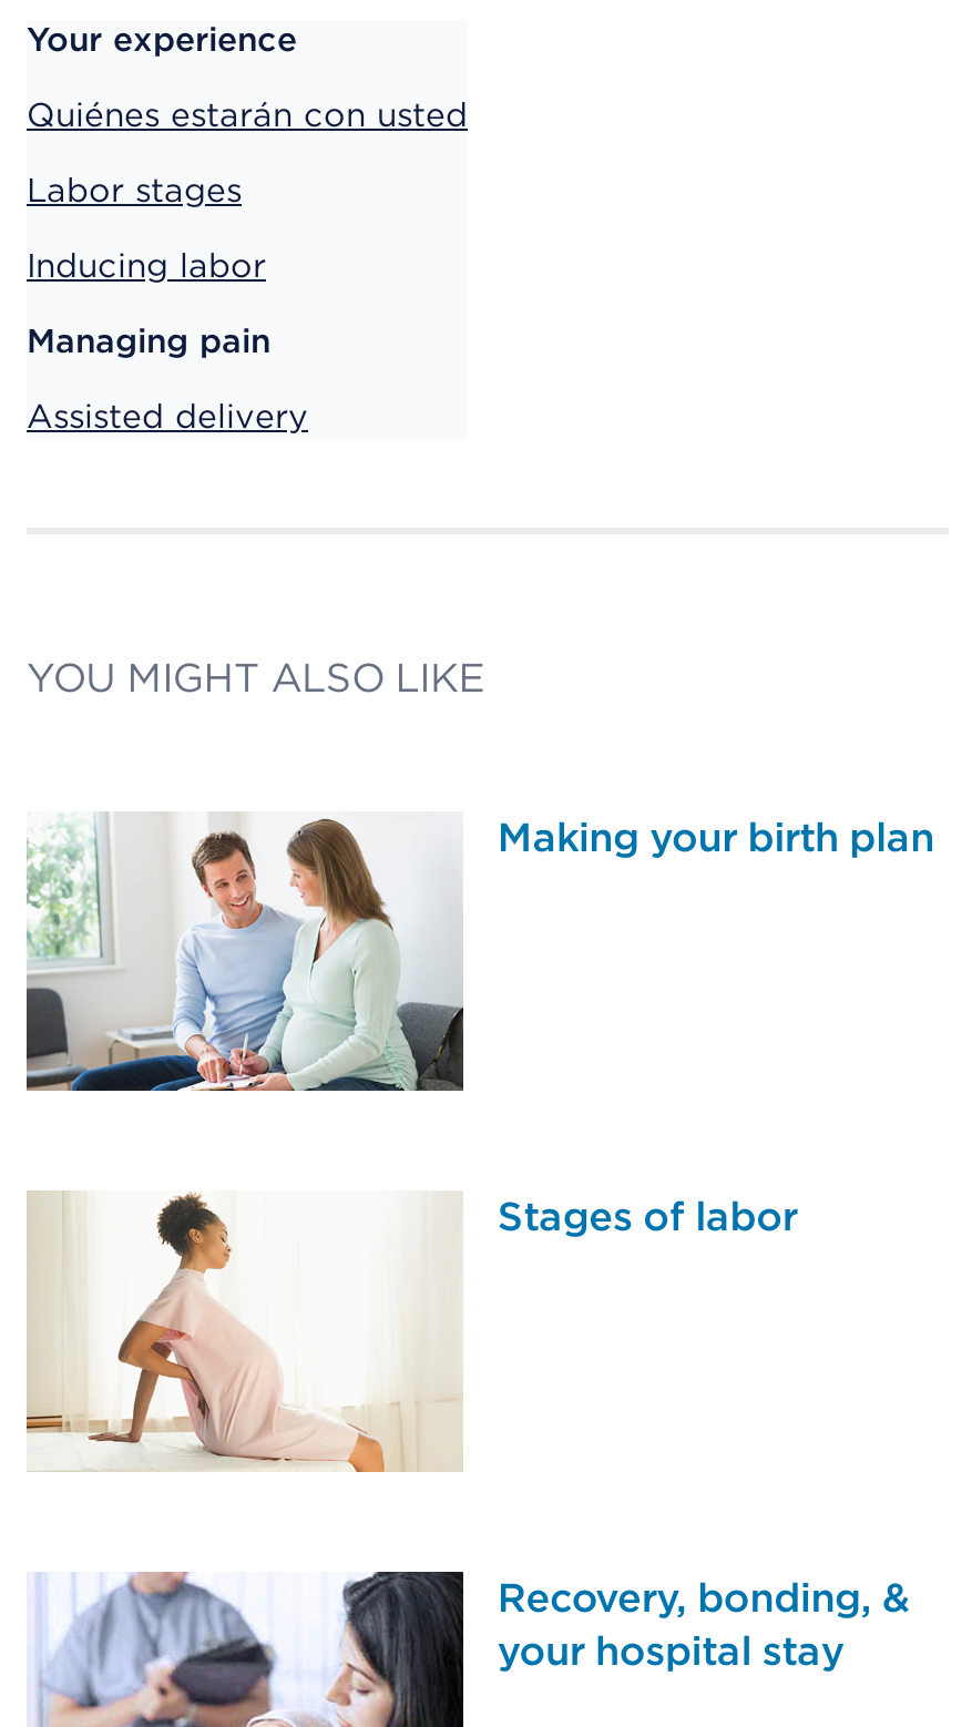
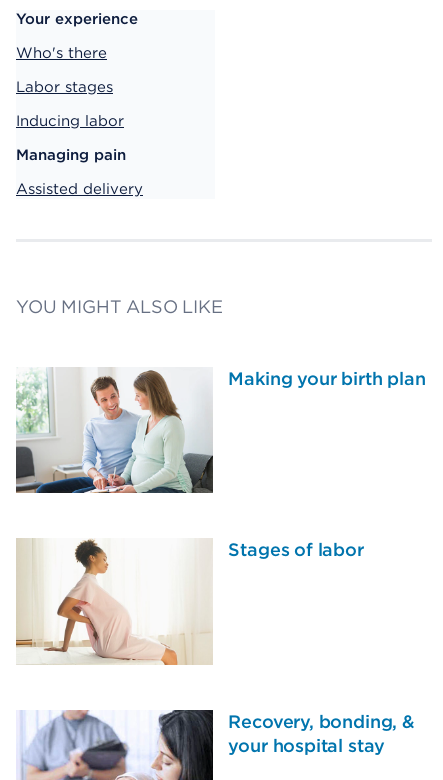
[27,95,468,135] Quiénes estarán con usted -> [16,44,107,62] Who's there

